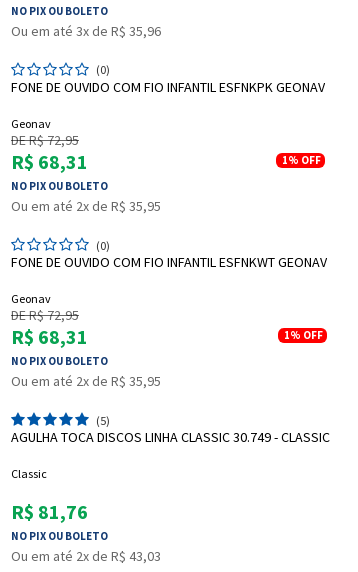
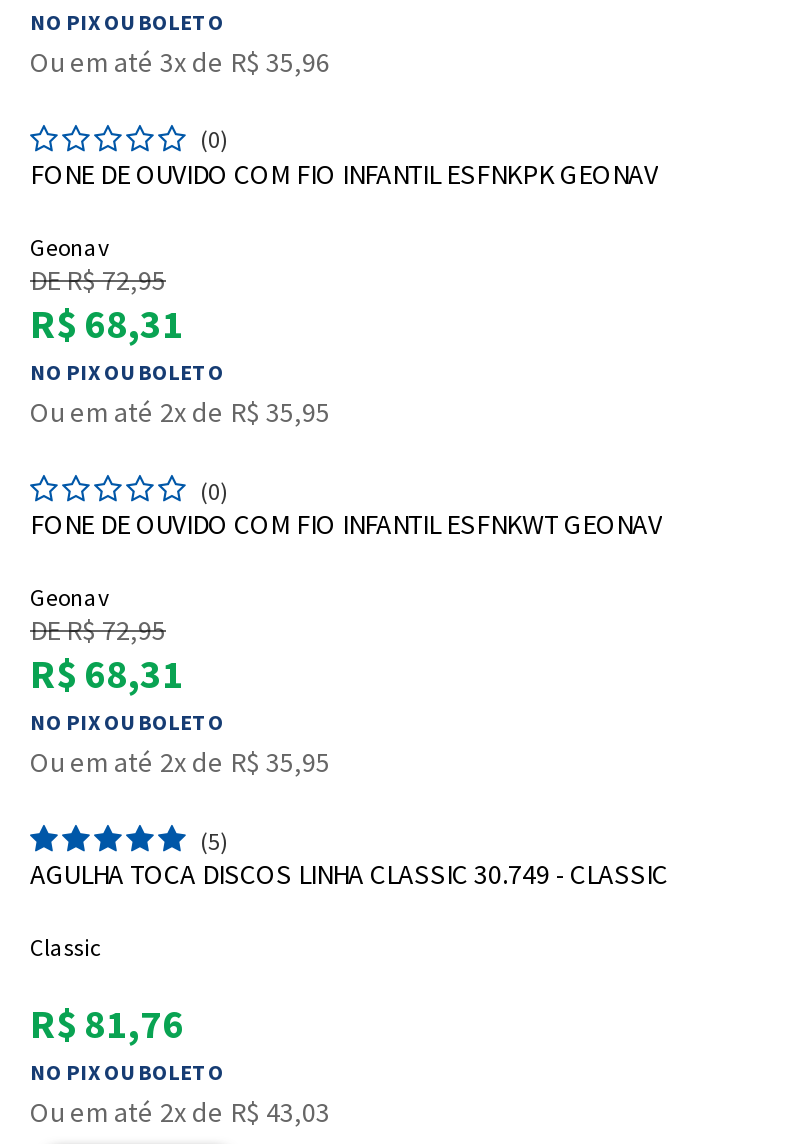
[282,153,321,167] 1%OFF -> none
[284,328,323,342] 1%OFF -> none

